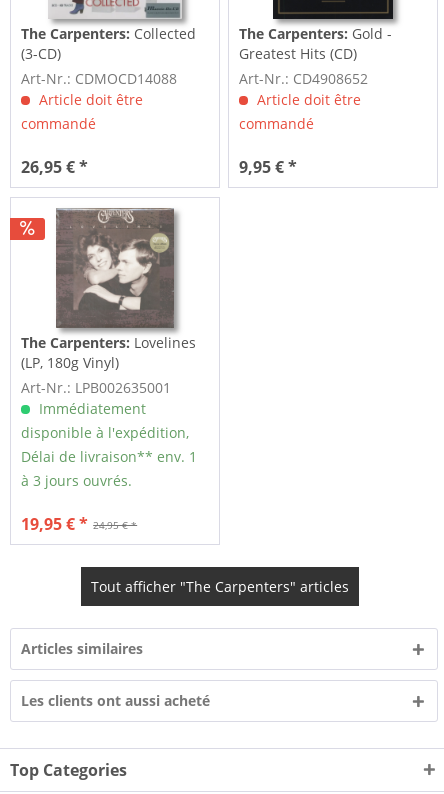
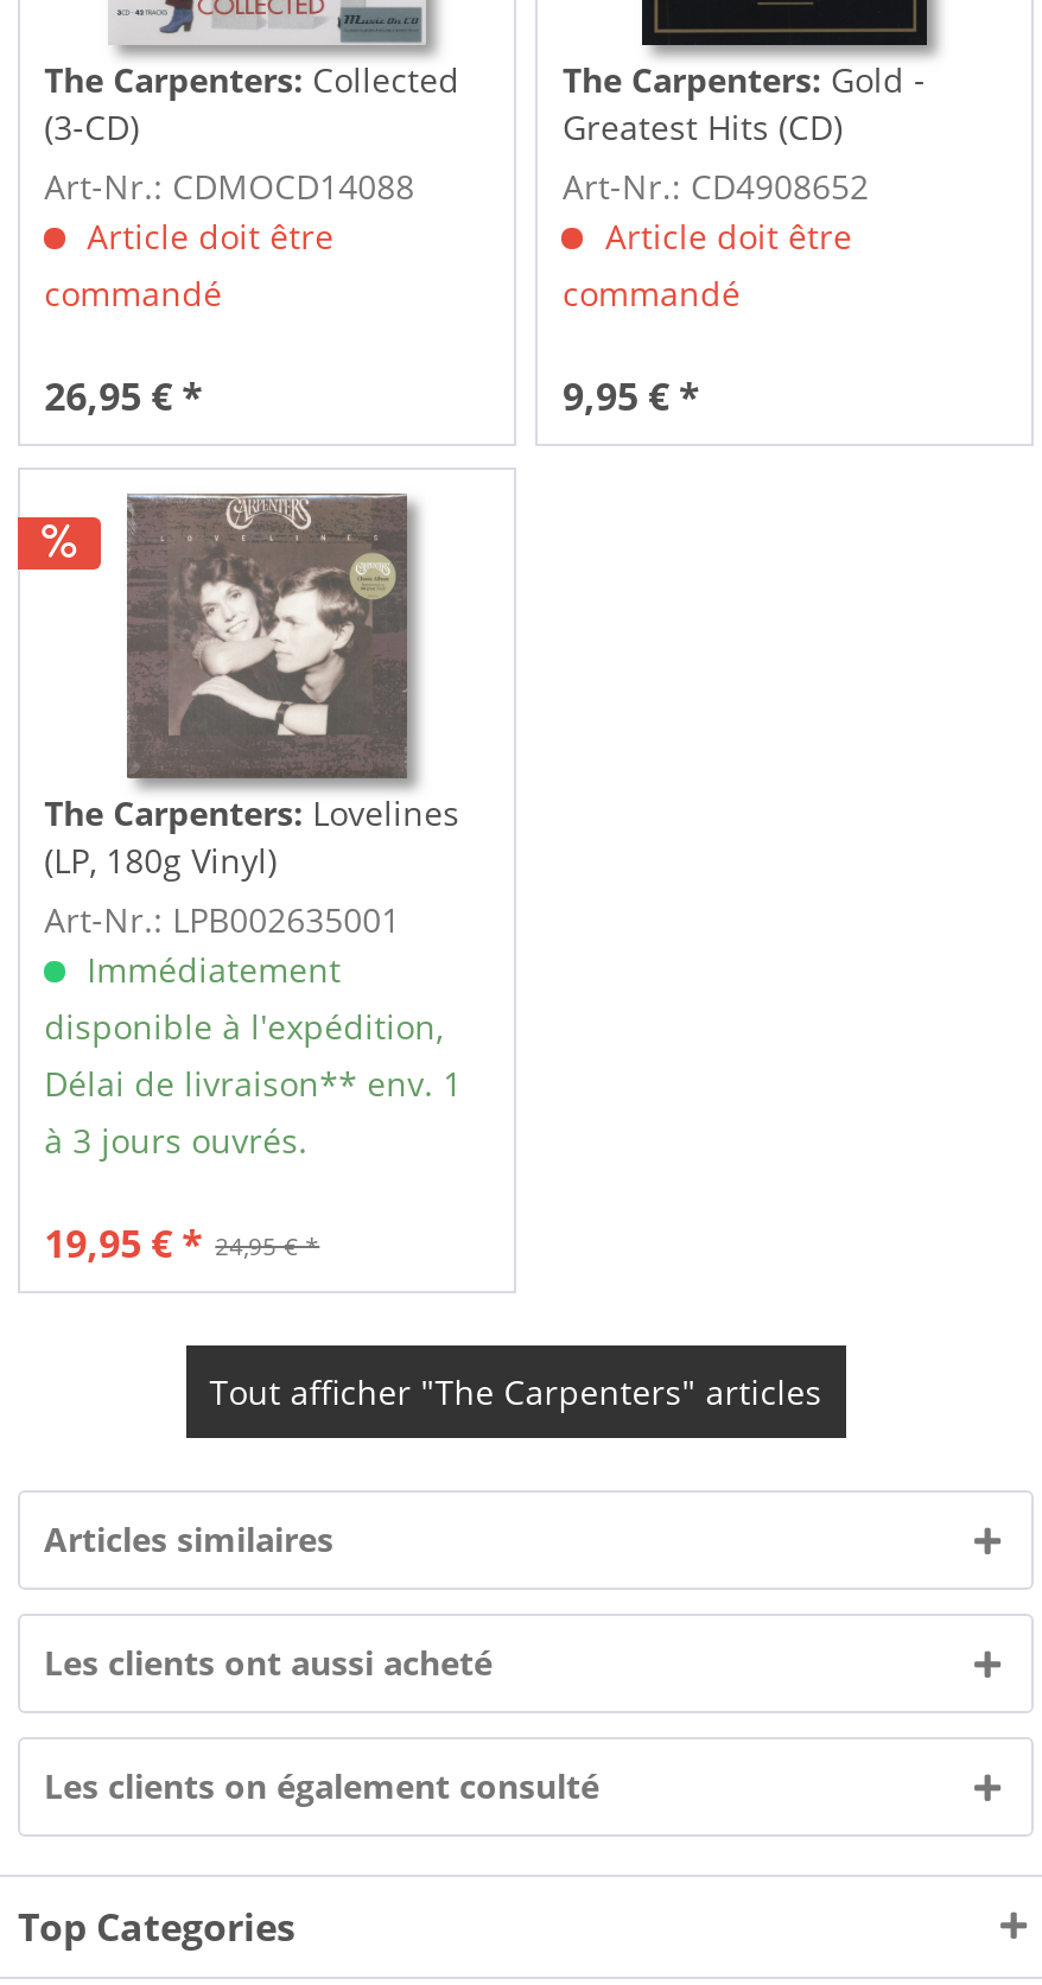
none -> [44,1763,599,1808] Les clients on également consulté

